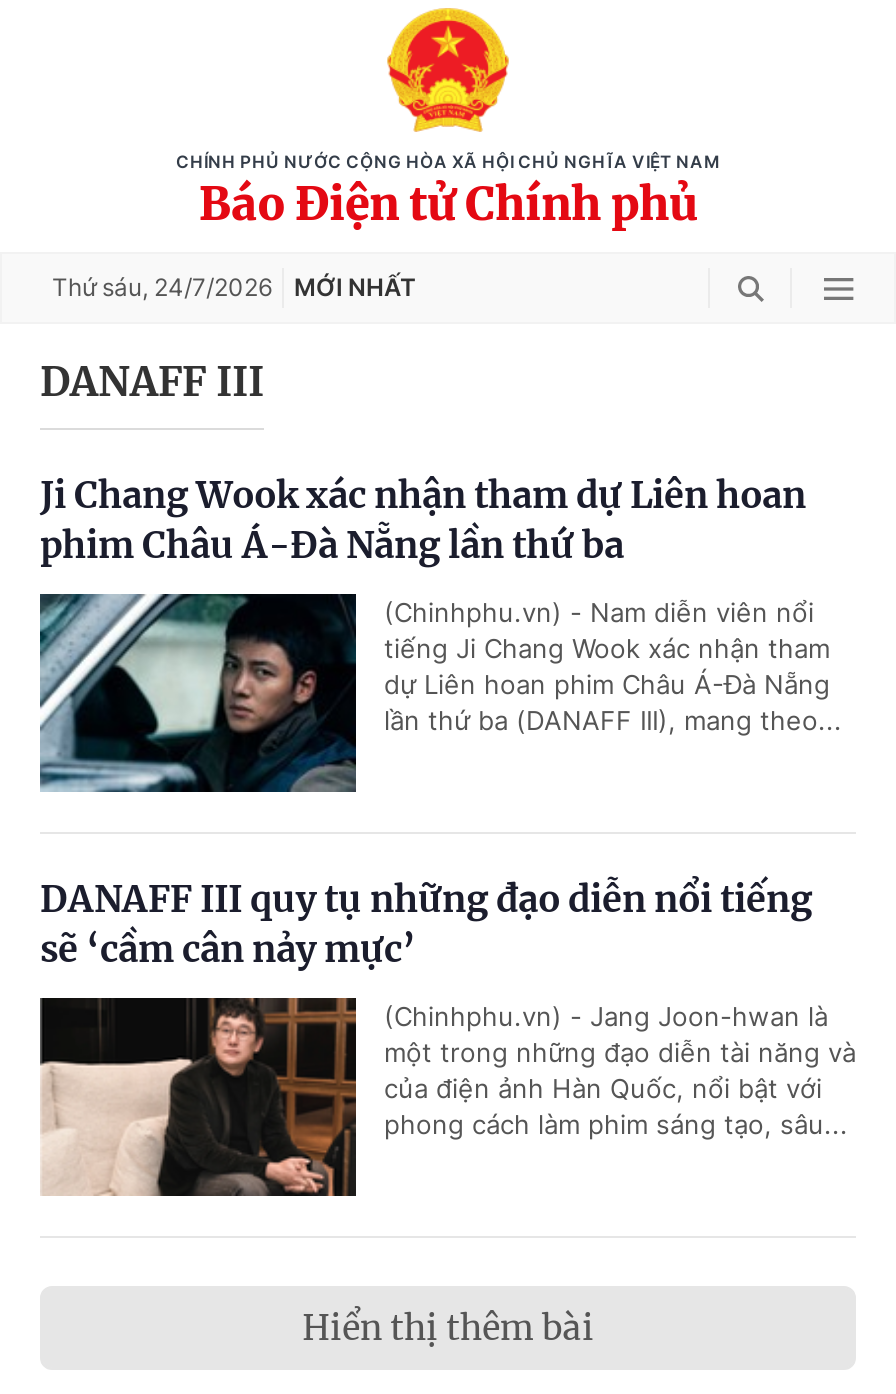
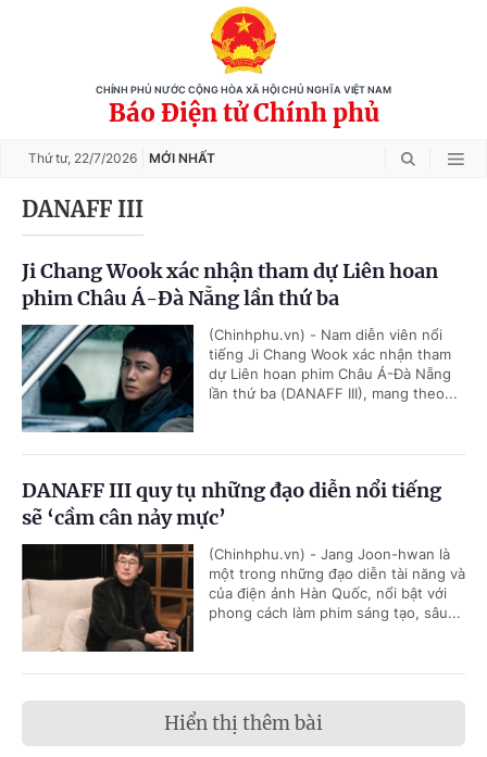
[52,272,416,302] Thứ sáu, 24/7/2026 MỚI NHẤT -> [28,150,215,166] Thứ tư, 22/7/2026 MỚI NHẤT

